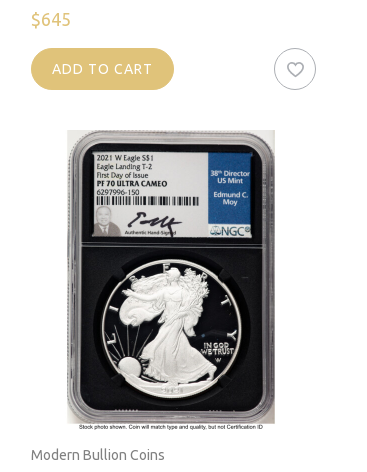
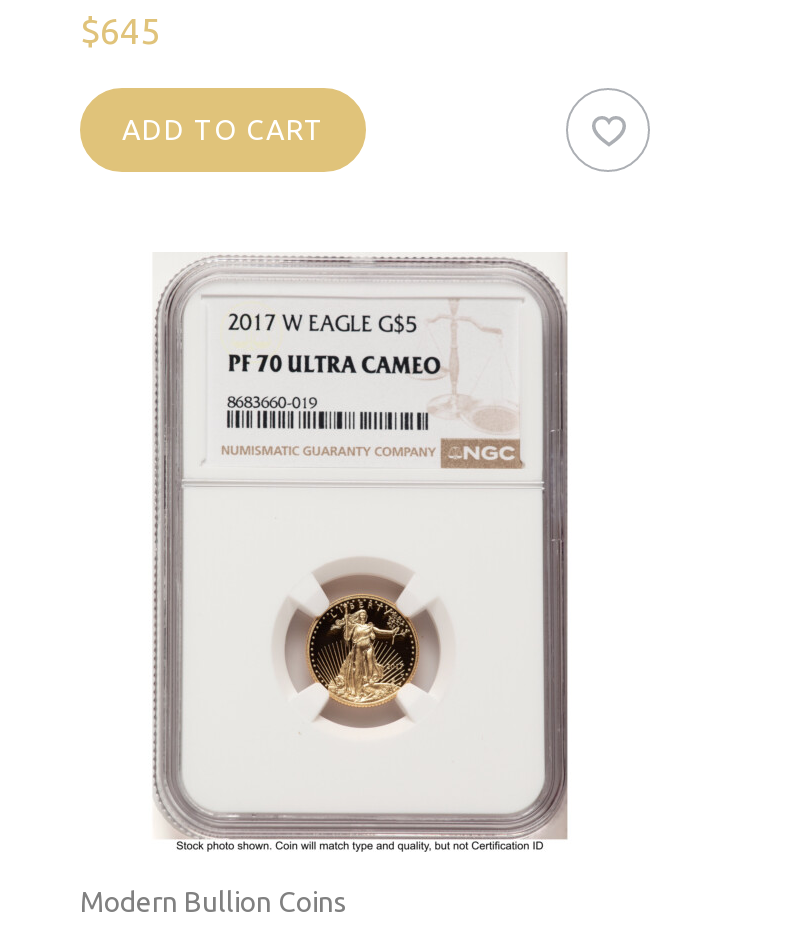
[70,131,270,423] [image] -> [158,256,568,836] [image]

